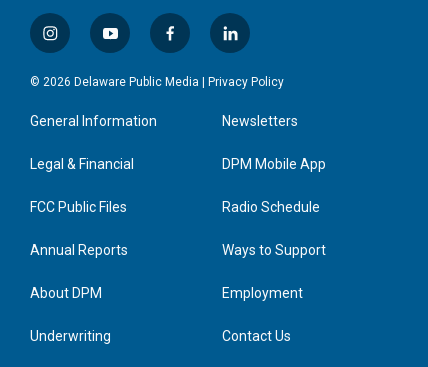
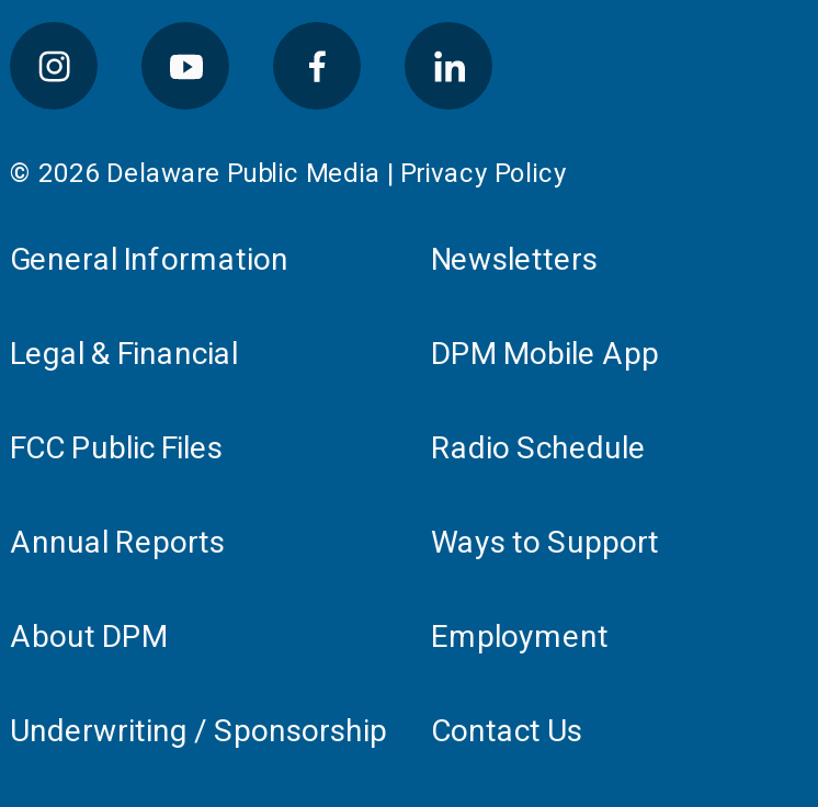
[30,328,111,344] Underwriting -> [10,713,387,748] Underwriting / Sponsorship

